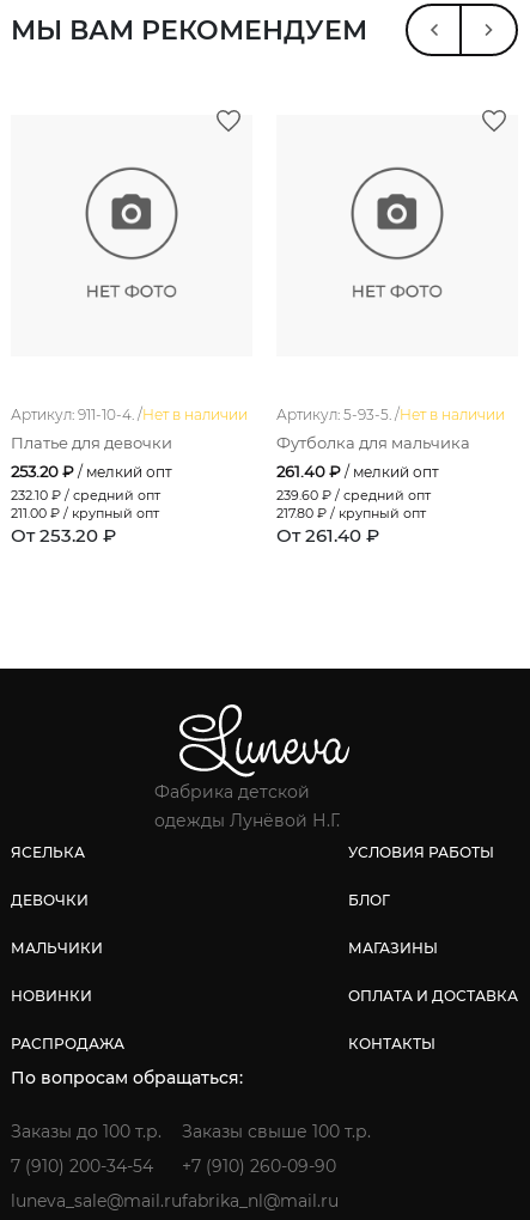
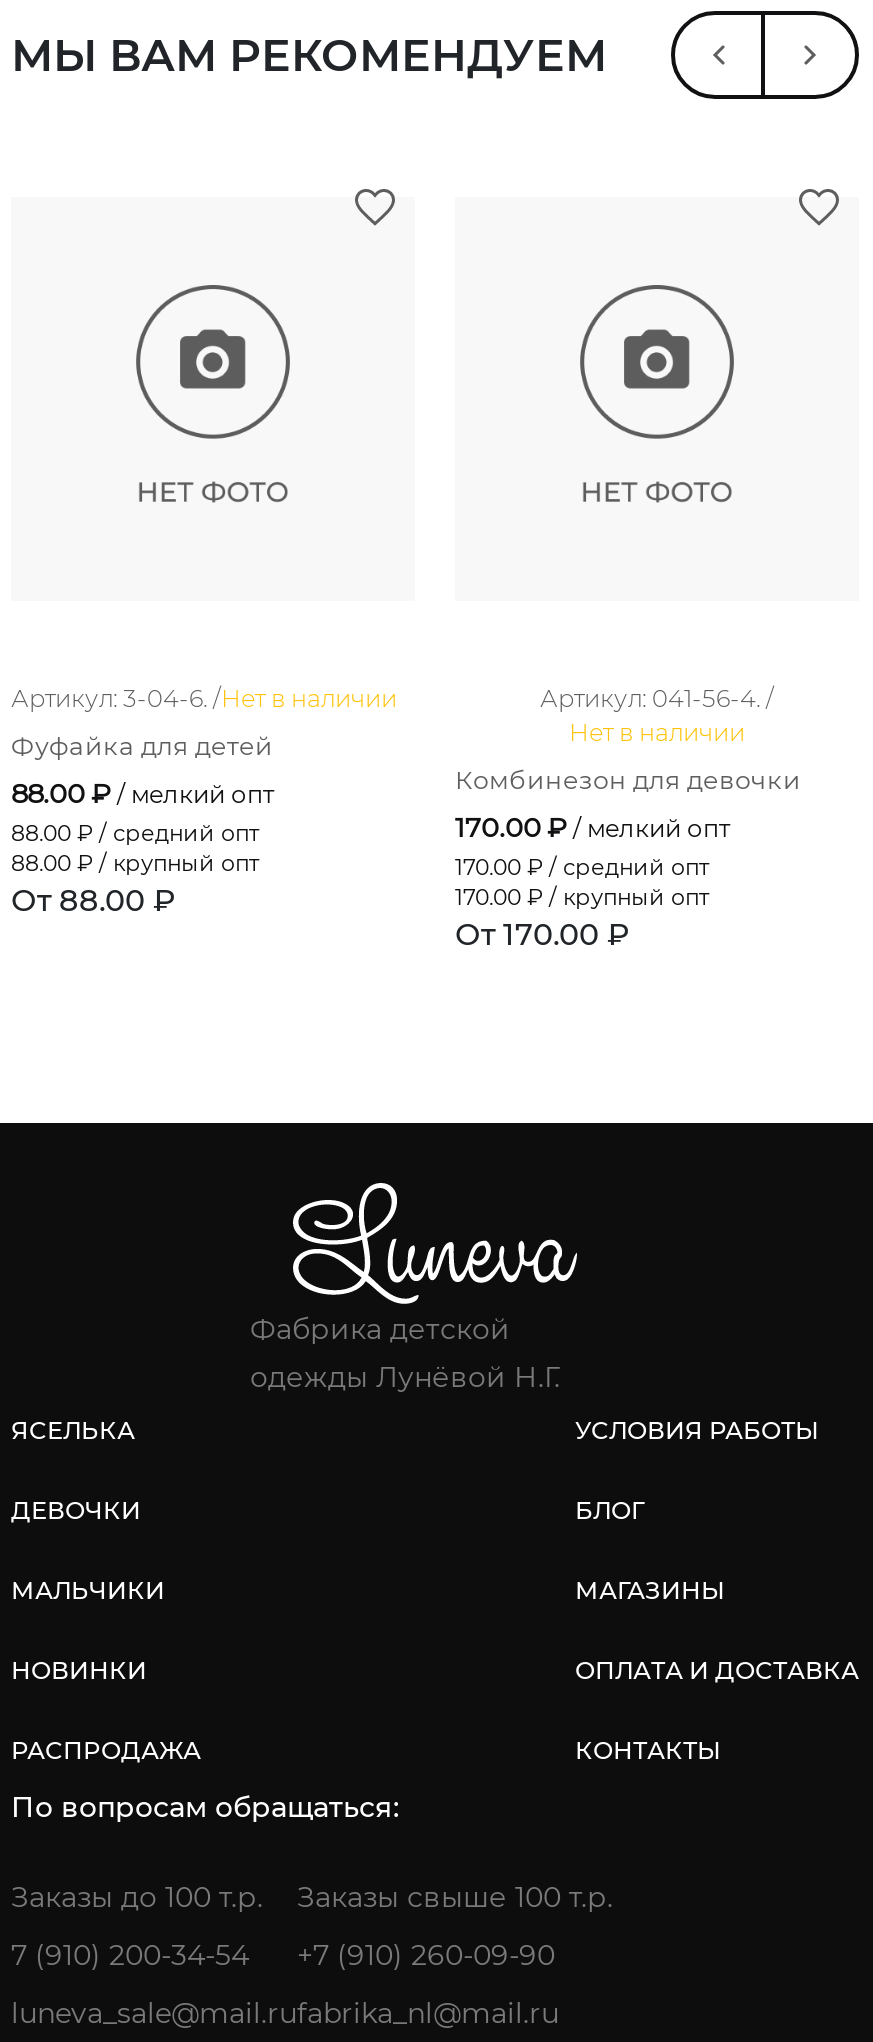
[11,405,248,423] Артикул: 911-10-4. /Нет в наличии -> [11,683,397,713] Артикул: 3-04-6. /Нет в наличии
[276,405,505,423] Артикул: 5-93-5. / Нет в наличии -> [540,683,774,747] Артикул: 041-56-4. / | Нет в наличии
[11,434,172,452] Платье для девочки -> [11,731,273,761] Фуфайка для детей
[276,434,470,452] Футболка для мальчика -> [455,765,801,795] Комбинезон для девочки
[11,461,172,546] 253.20 ₽ / мелкий опт | 232.10 ₽ / средний опт | 211.00 ₽ / крупный опт | От 253.20 ₽ -> [11,777,275,919] 88.00 ₽ / мелкий опт | 88.00 ₽ / средний опт | 88.00 ₽ / крупный опт | От 88.00 ₽
[276,461,439,546] 261.40 ₽ / мелкий опт | 239.60 ₽ / средний опт | 217.80 ₽ / крупный опт | От 261.40 ₽ -> [455,811,731,953] 170.00 ₽ / мелкий опт | 170.00 ₽ / средний опт | 170.00 ₽ / крупный опт | От 170.00 ₽

